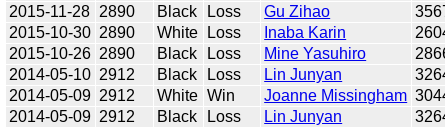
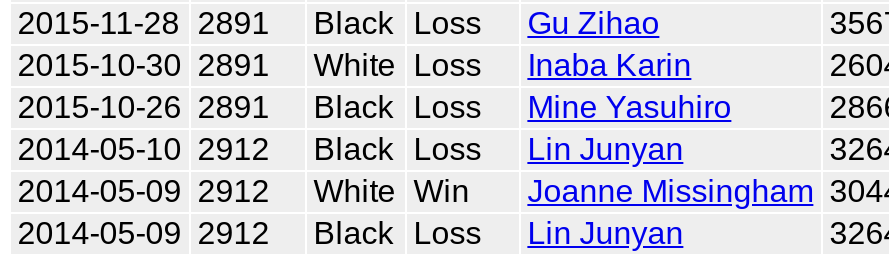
[9,3,330,20] 2015-11-28 2890 Black Loss Gu Zihao -> [17,5,659,39] 2015-11-28 2891 Black Loss Gu Zihao
[9,24,346,41] 2015-10-30 2890 White Loss Inaba Karin -> [17,47,691,81] 2015-10-30 2891 White Loss Inaba Karin
[9,45,366,62] 2015-10-26 2890 Black Loss Mine Yasuhiro -> [17,89,731,123] 2015-10-26 2891 Black Loss Mine Yasuhiro

